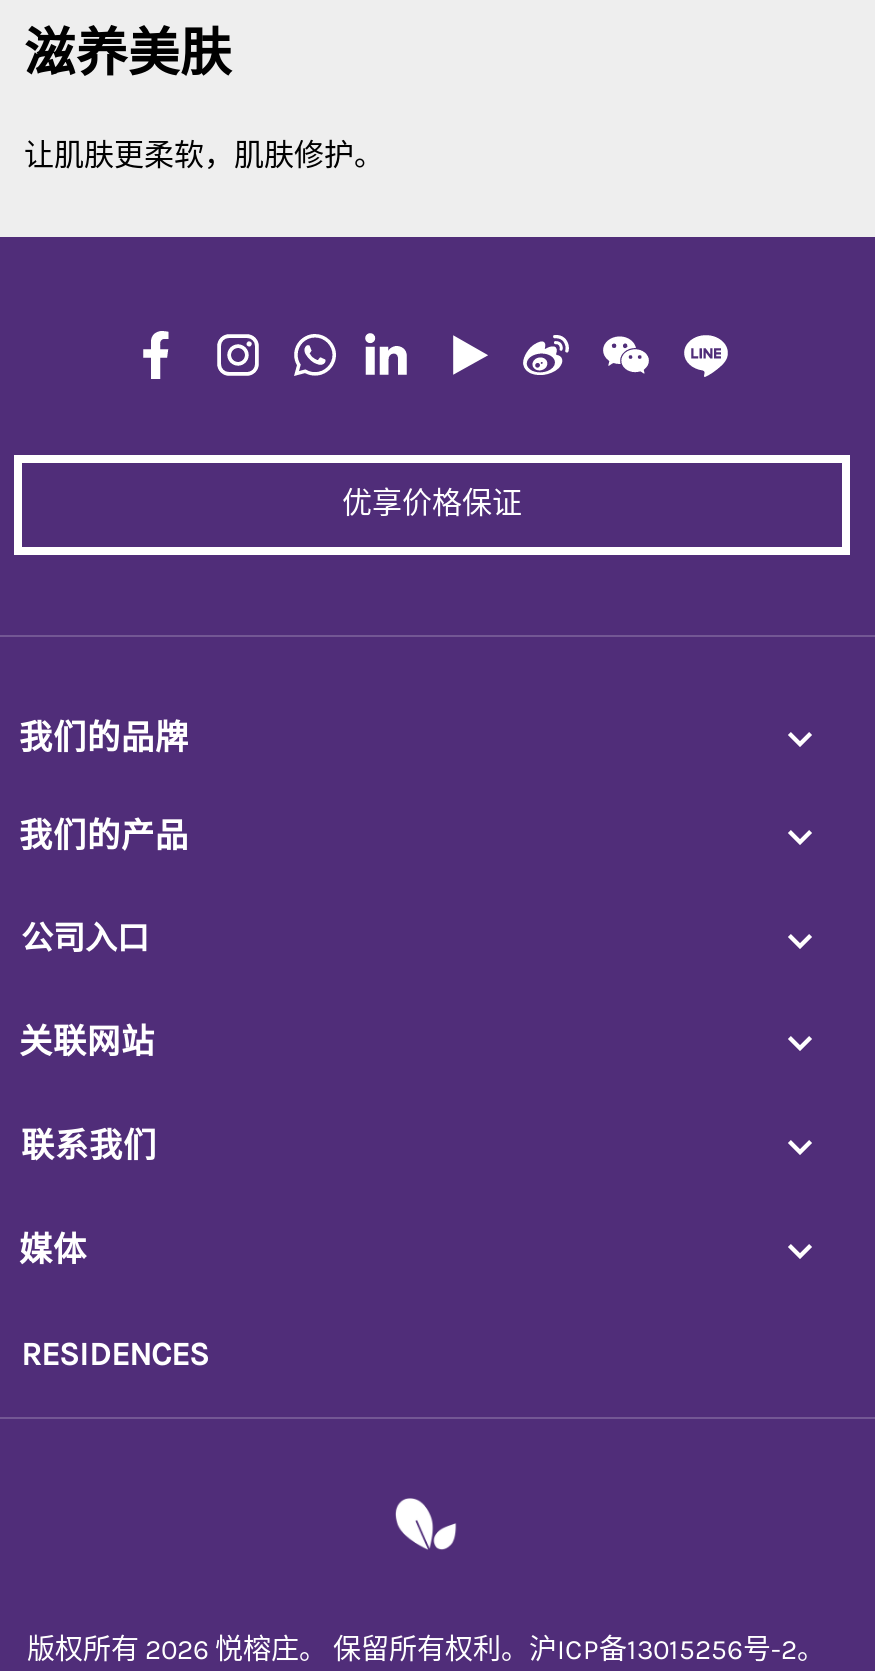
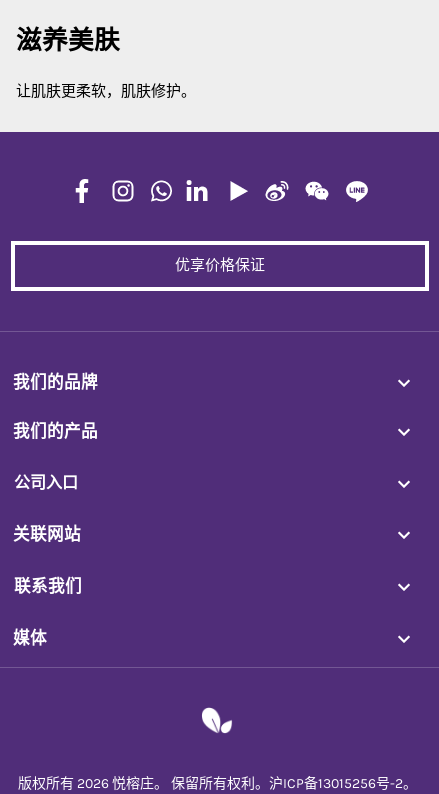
[21,1335,209,1373] RESIDENCES -> none

